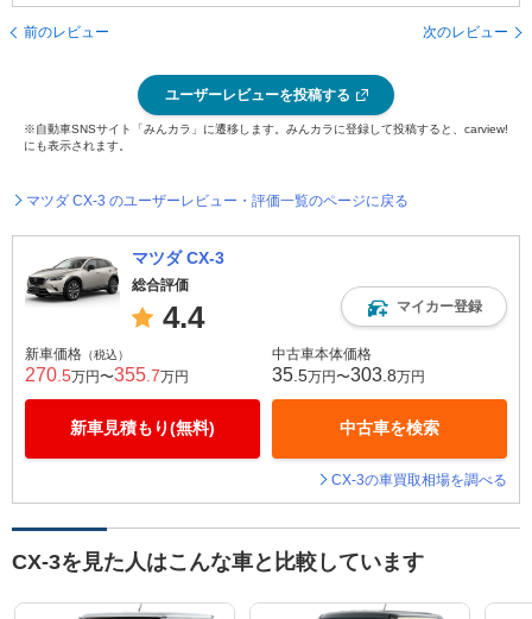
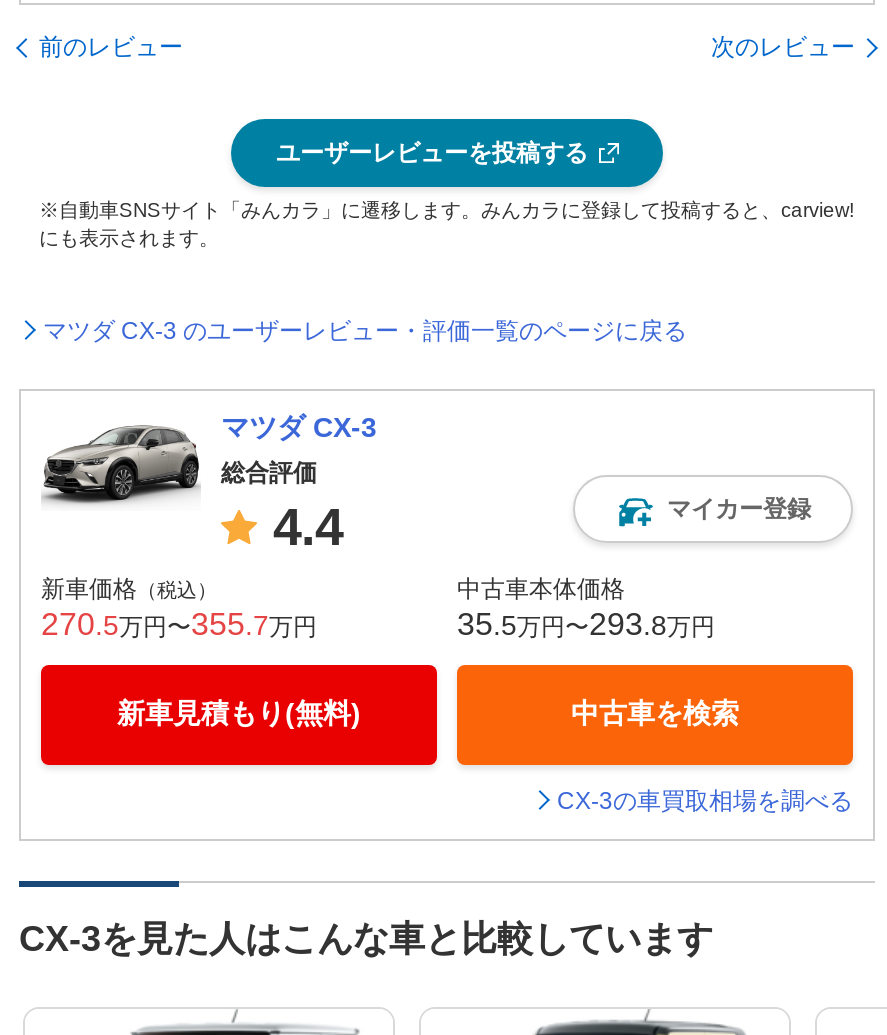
[272,365,425,385] 35.5万円〜303.8万円 -> [457,607,715,641] 35.5万円〜293.8万円

